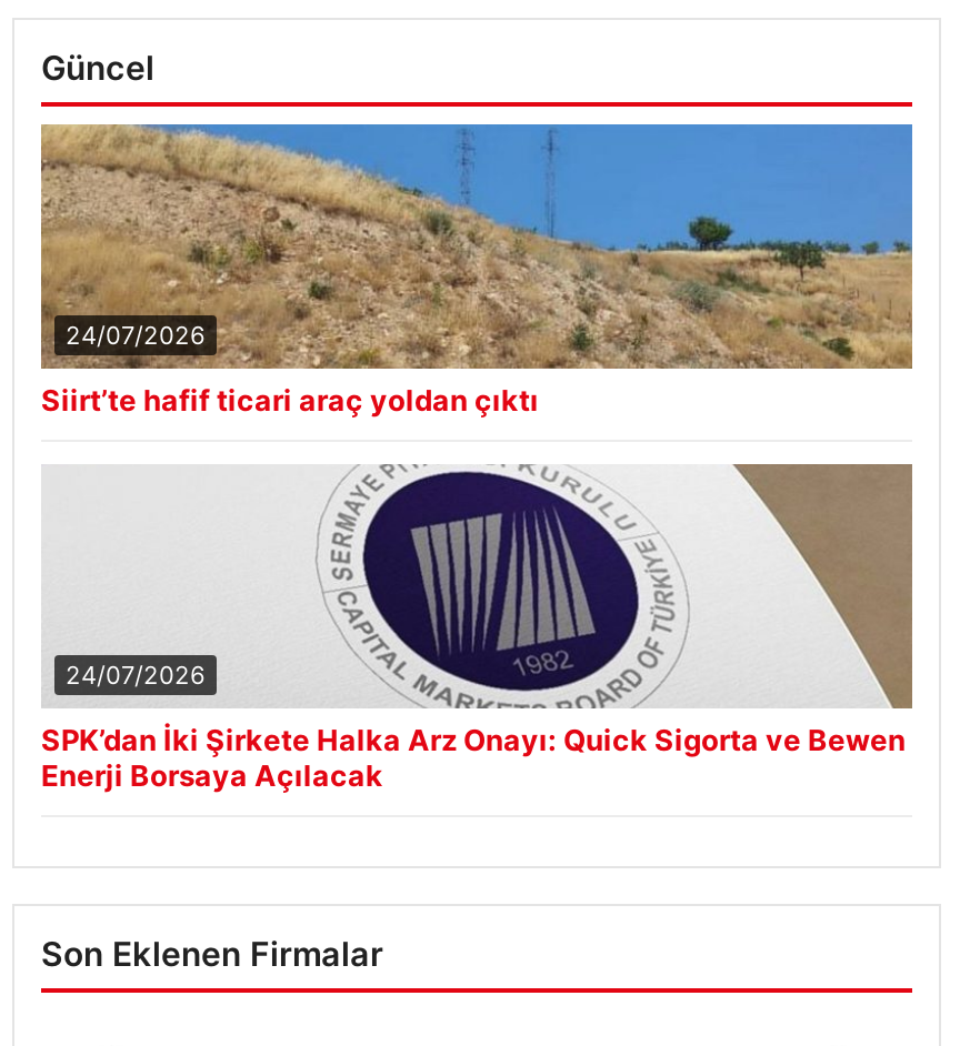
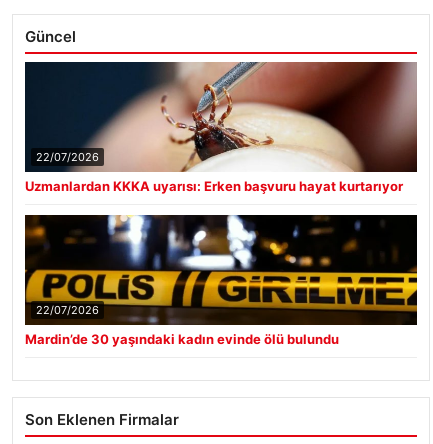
[39,122,914,364] [image] | 24/07/2026 -> [24,61,418,170] [image] | 22/07/2026
[41,381,539,417] Siirt’te hafif ticari araç yoldan çıktı -> [25,178,403,194] Uzmanlardan KKKA uyarısı: Erken başvuru hayat kurtarıyor
[41,469,914,704] [image] | 24/07/2026 -> [24,214,418,317] [image] | 22/07/2026
[41,721,906,792] SPK’dan İki Şirkete Halka Arz Onayı: Quick Sigorta ve Bewen | Enerji Borsaya Açılacak -> [25,331,339,347] Mardin’de 30 yaşındaki kadın evinde ölü bulundu

